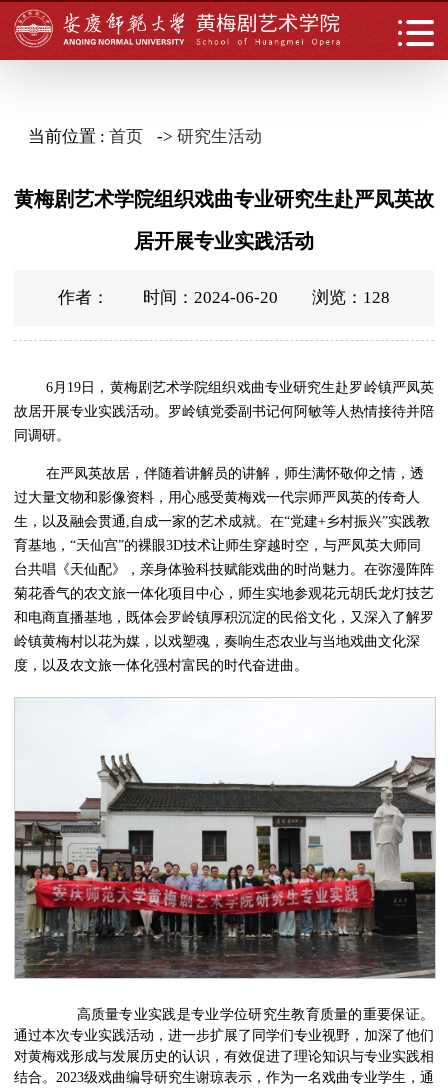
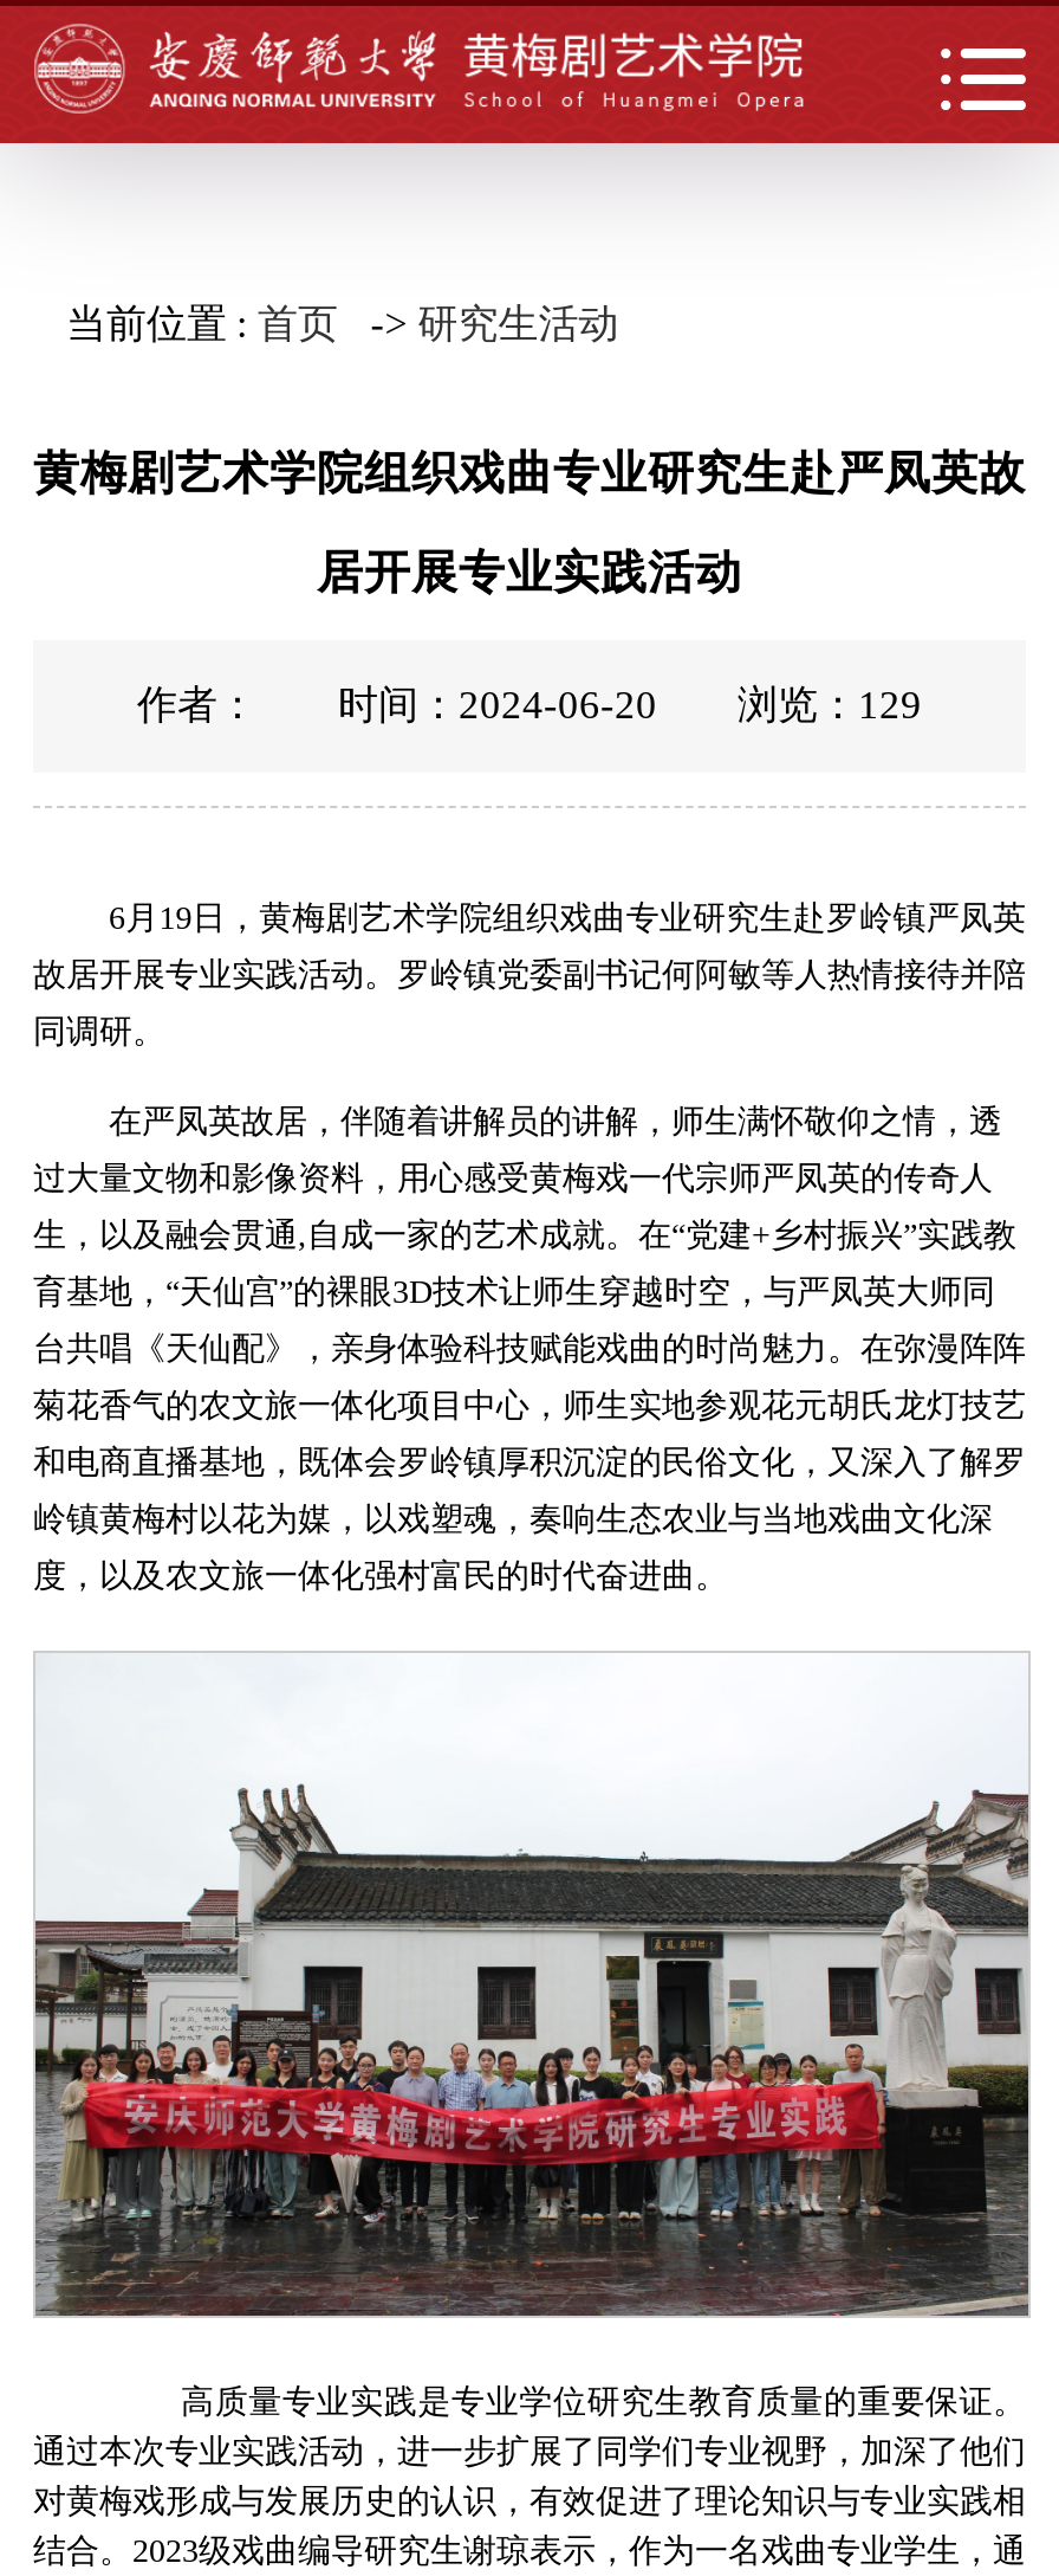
[58,288,390,307] 作者： 时间：2024-06-20 浏览：128 -> [137,683,922,728] 作者： 时间：2024-06-20 浏览：129

